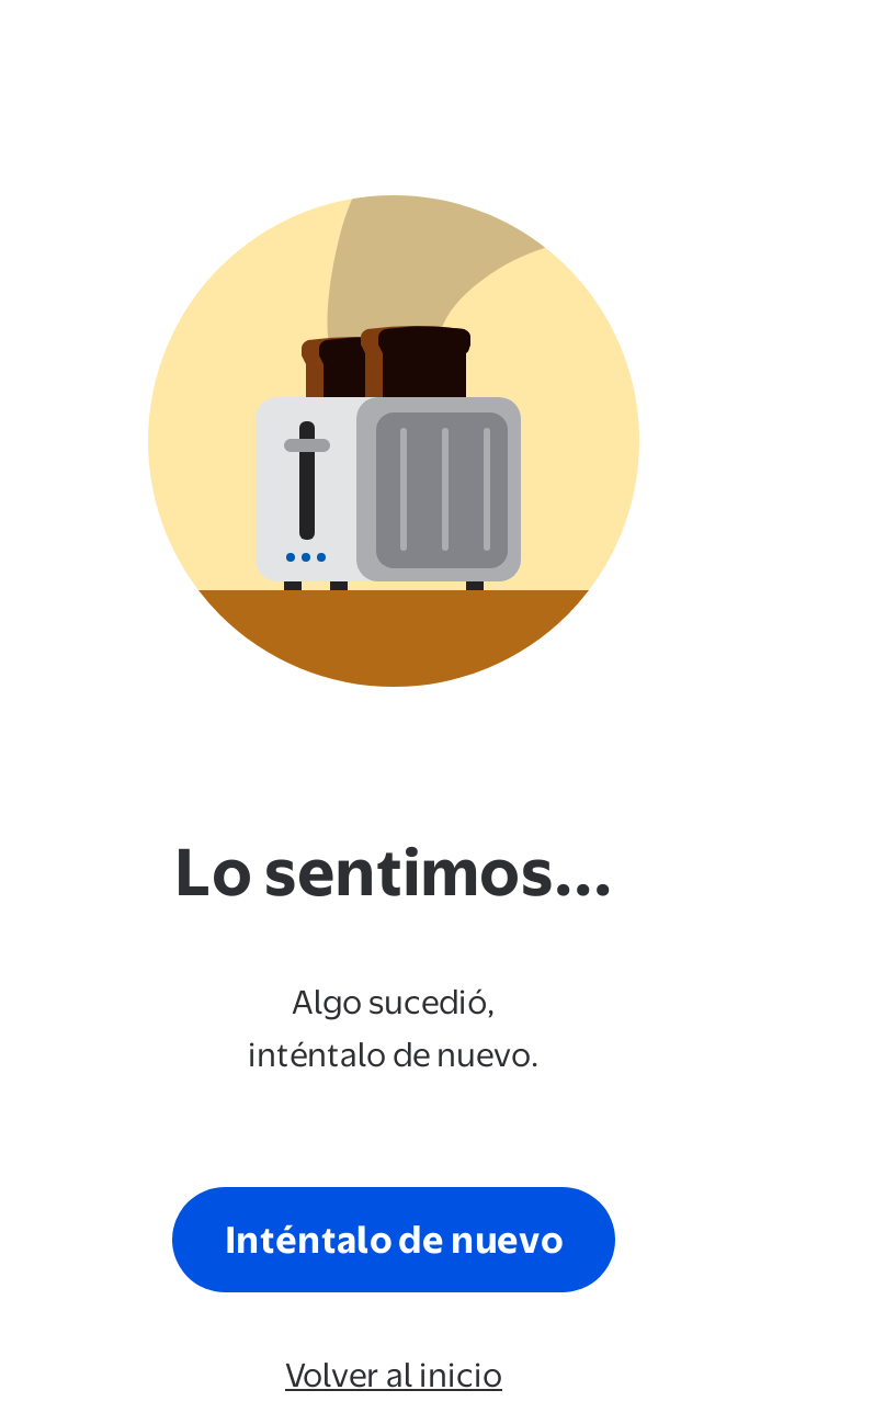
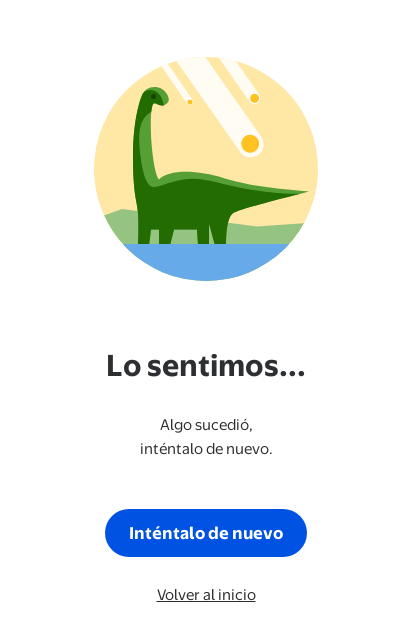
[172,195,611,689] [image] -> [104,58,308,282] [image]

